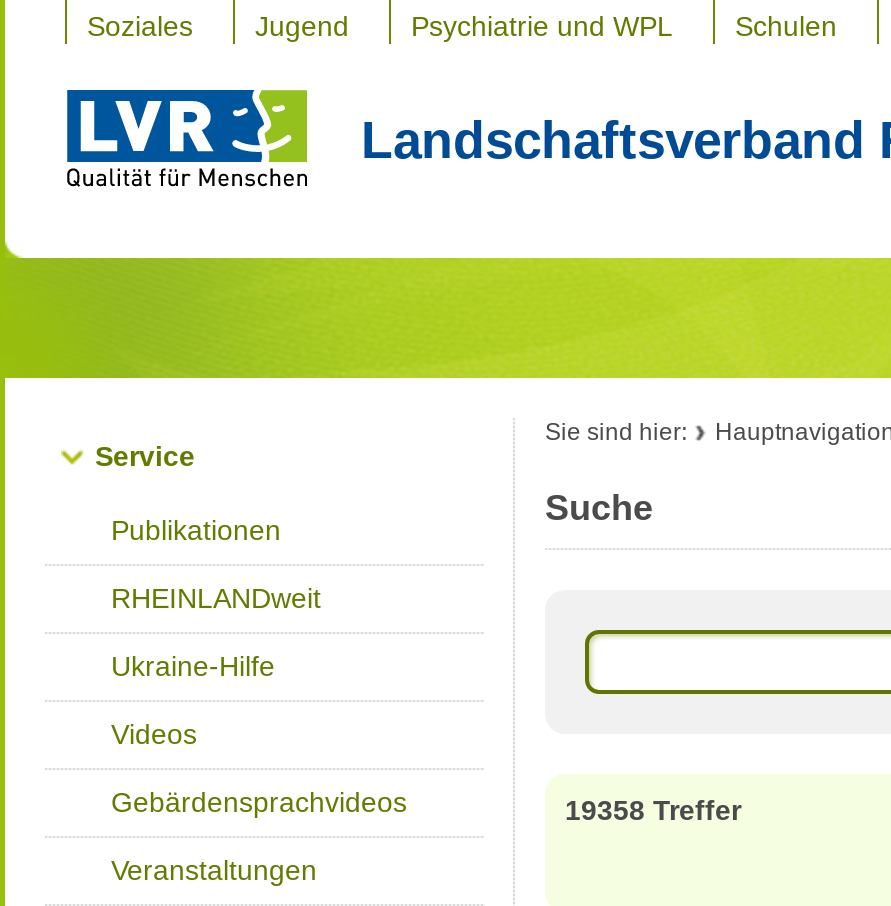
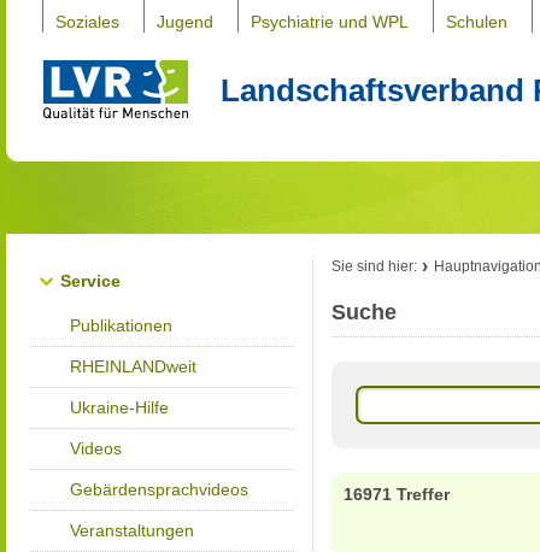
[565,794,741,826] 19358 Treffer -> [344,485,450,504] 16971 Treffer

